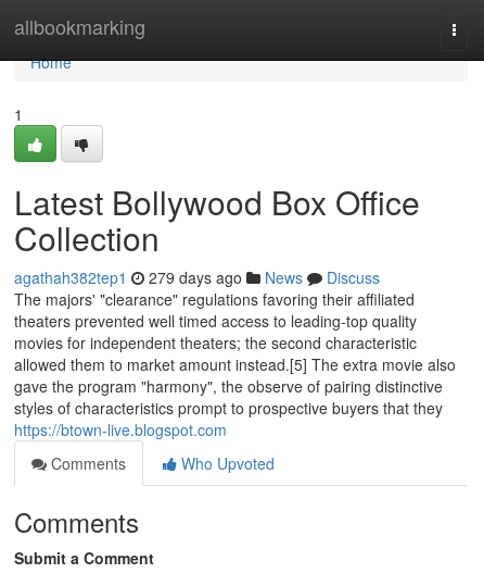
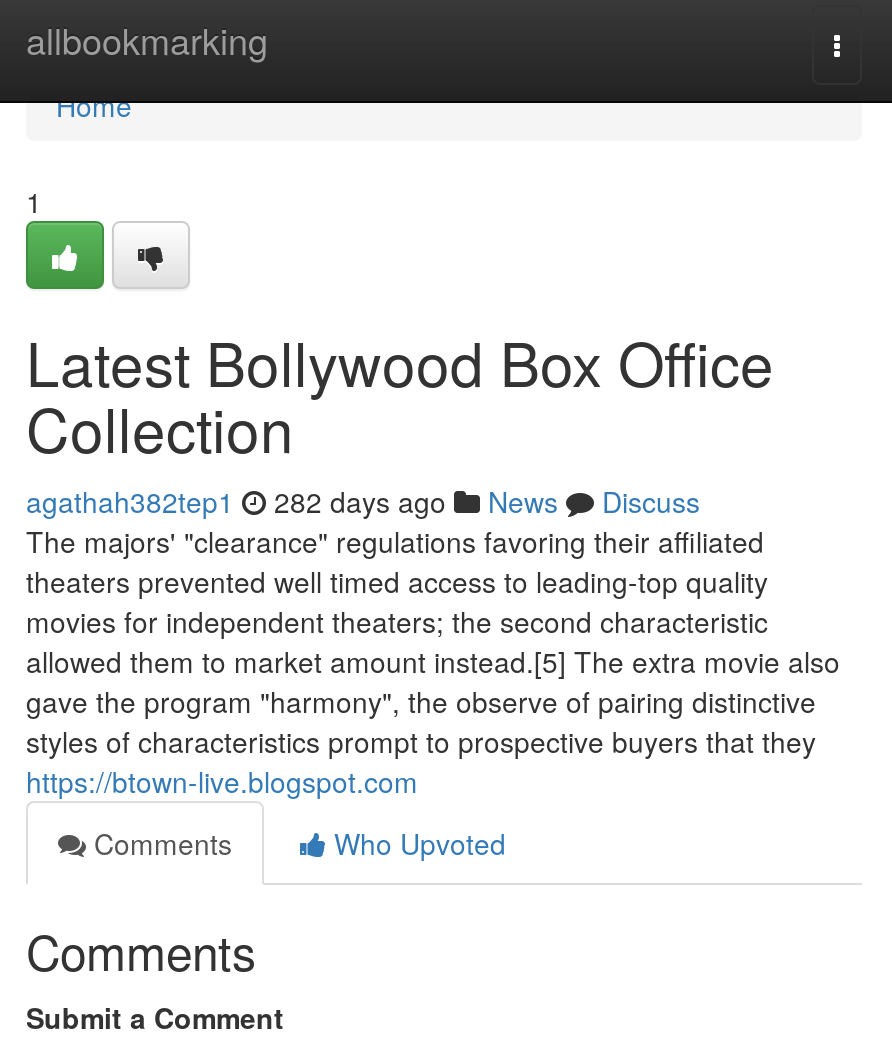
[14,266,380,288] agathah382tep1 279 days ago News Discuss -> [26,481,700,521] agathah382tep1 282 days ago News Discuss

